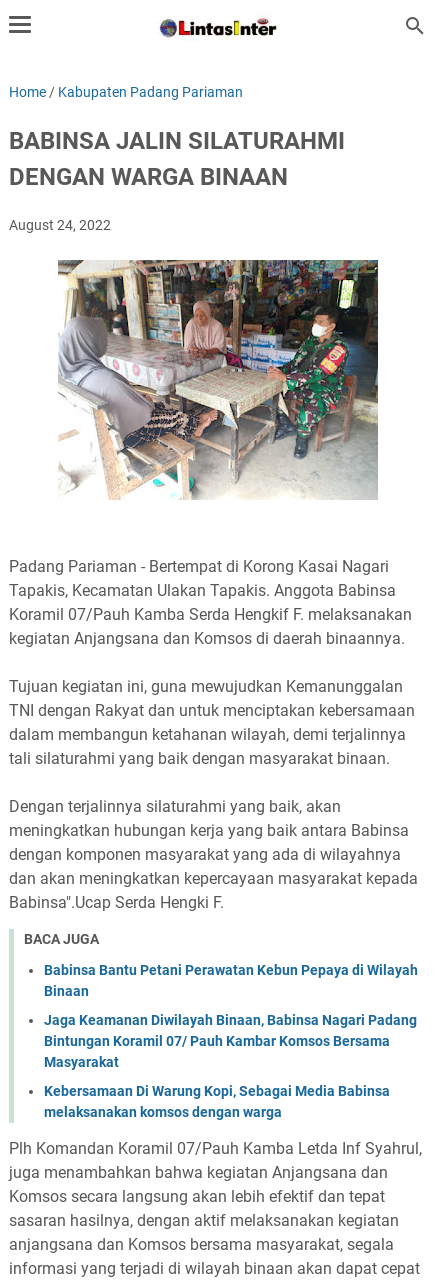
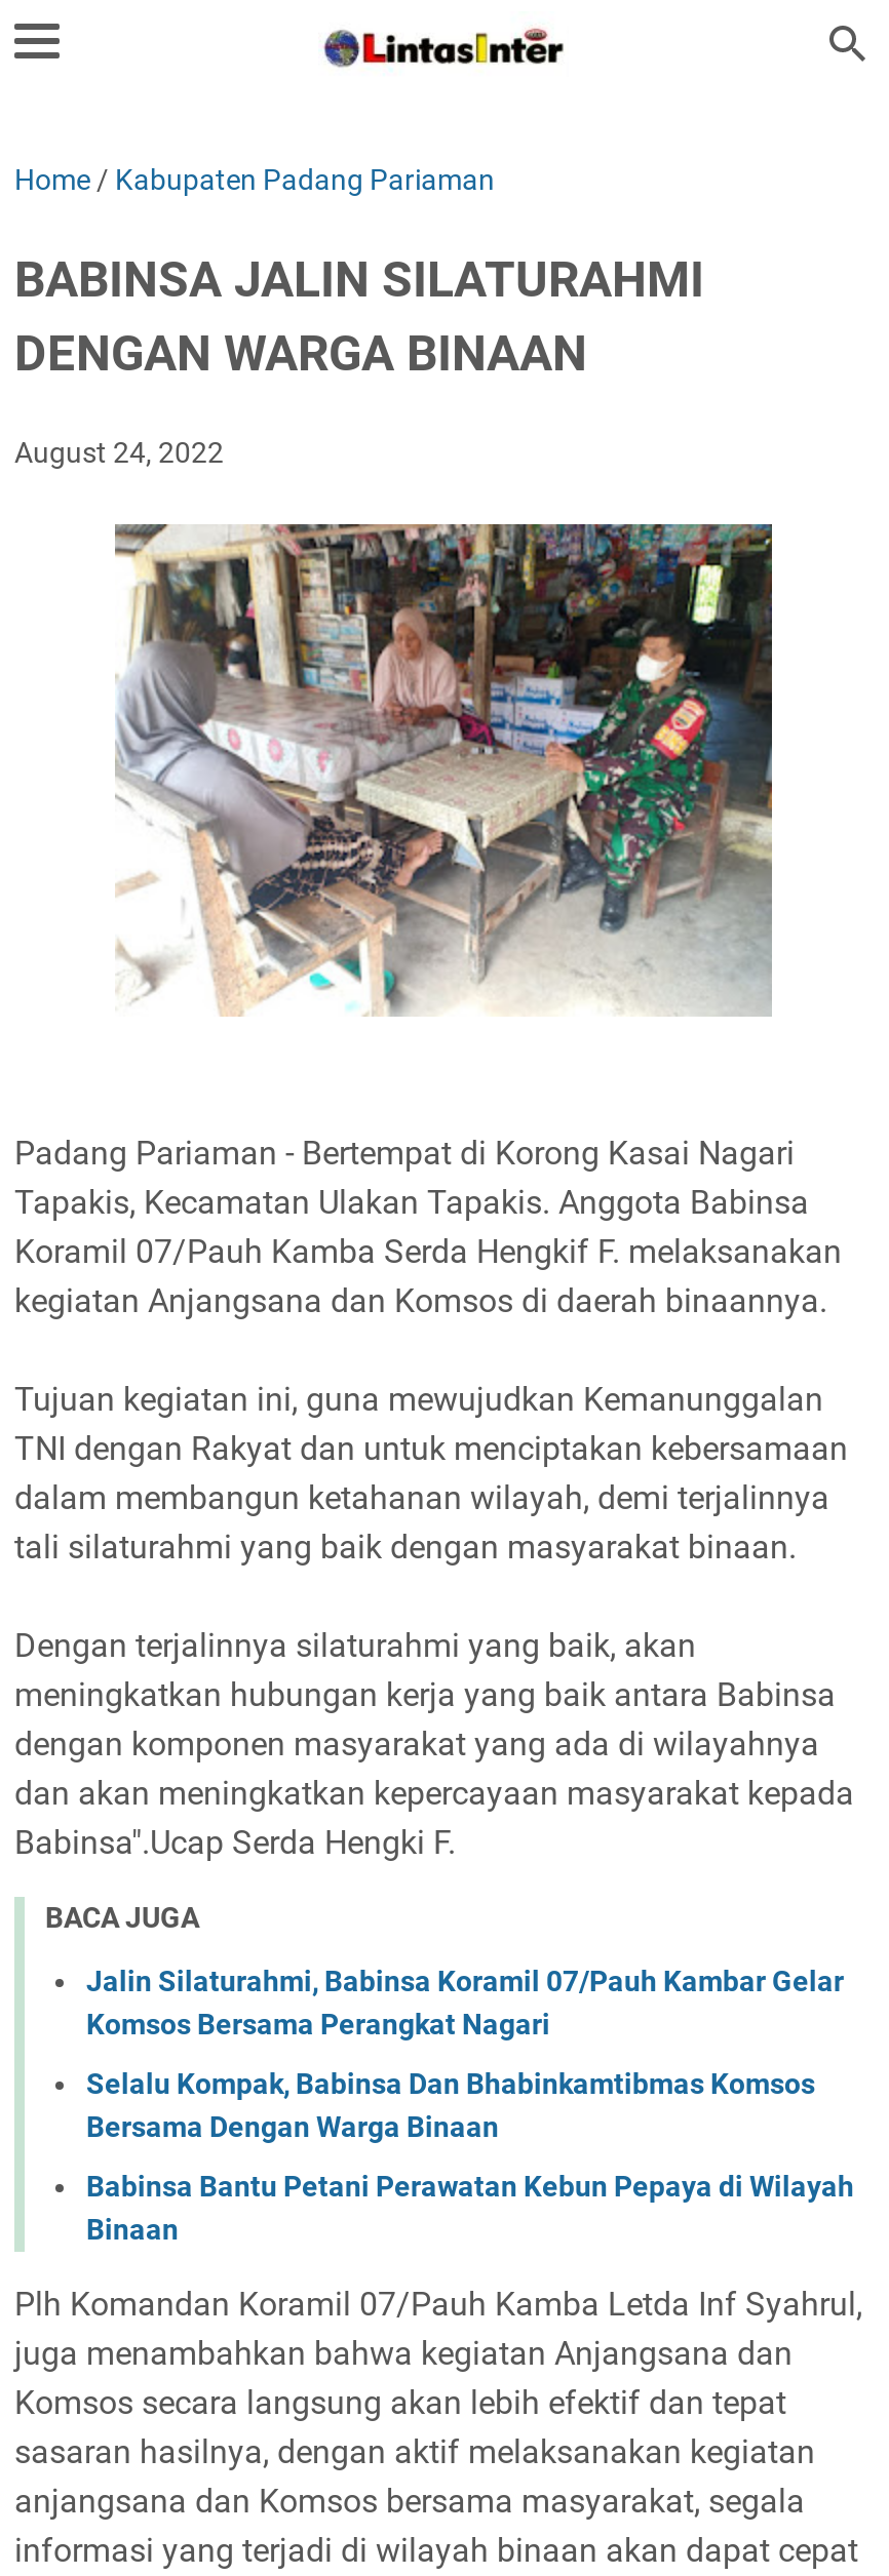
none -> [86,1964,844,2142] Jalin Silaturahmi, Babinsa Koramil 07/Pauh Kambar Gelar | Komsos Bersama Perangkat Nagari | Selalu Kompak, Babinsa Dan Bhabinkamtibmas Komsos | Bersama Dengan Warga Binaan
moved [44,962,418,999] -> [86,2169,854,2245]: Babinsa Bantu Petani Perawatan Kebun Pepaya di Wilayah | Binaan
[44,1012,417,1120] Jaga Keamanan Diwilayah Binaan, Babinsa Nagari Padang | Bintungan Koramil 07/ Pauh Kambar Komsos Bersama | Masyarakat | Kebersamaan Di Warung Kopi, Sebagai Media Babinsa | melaksanakan komsos dengan warga -> none

